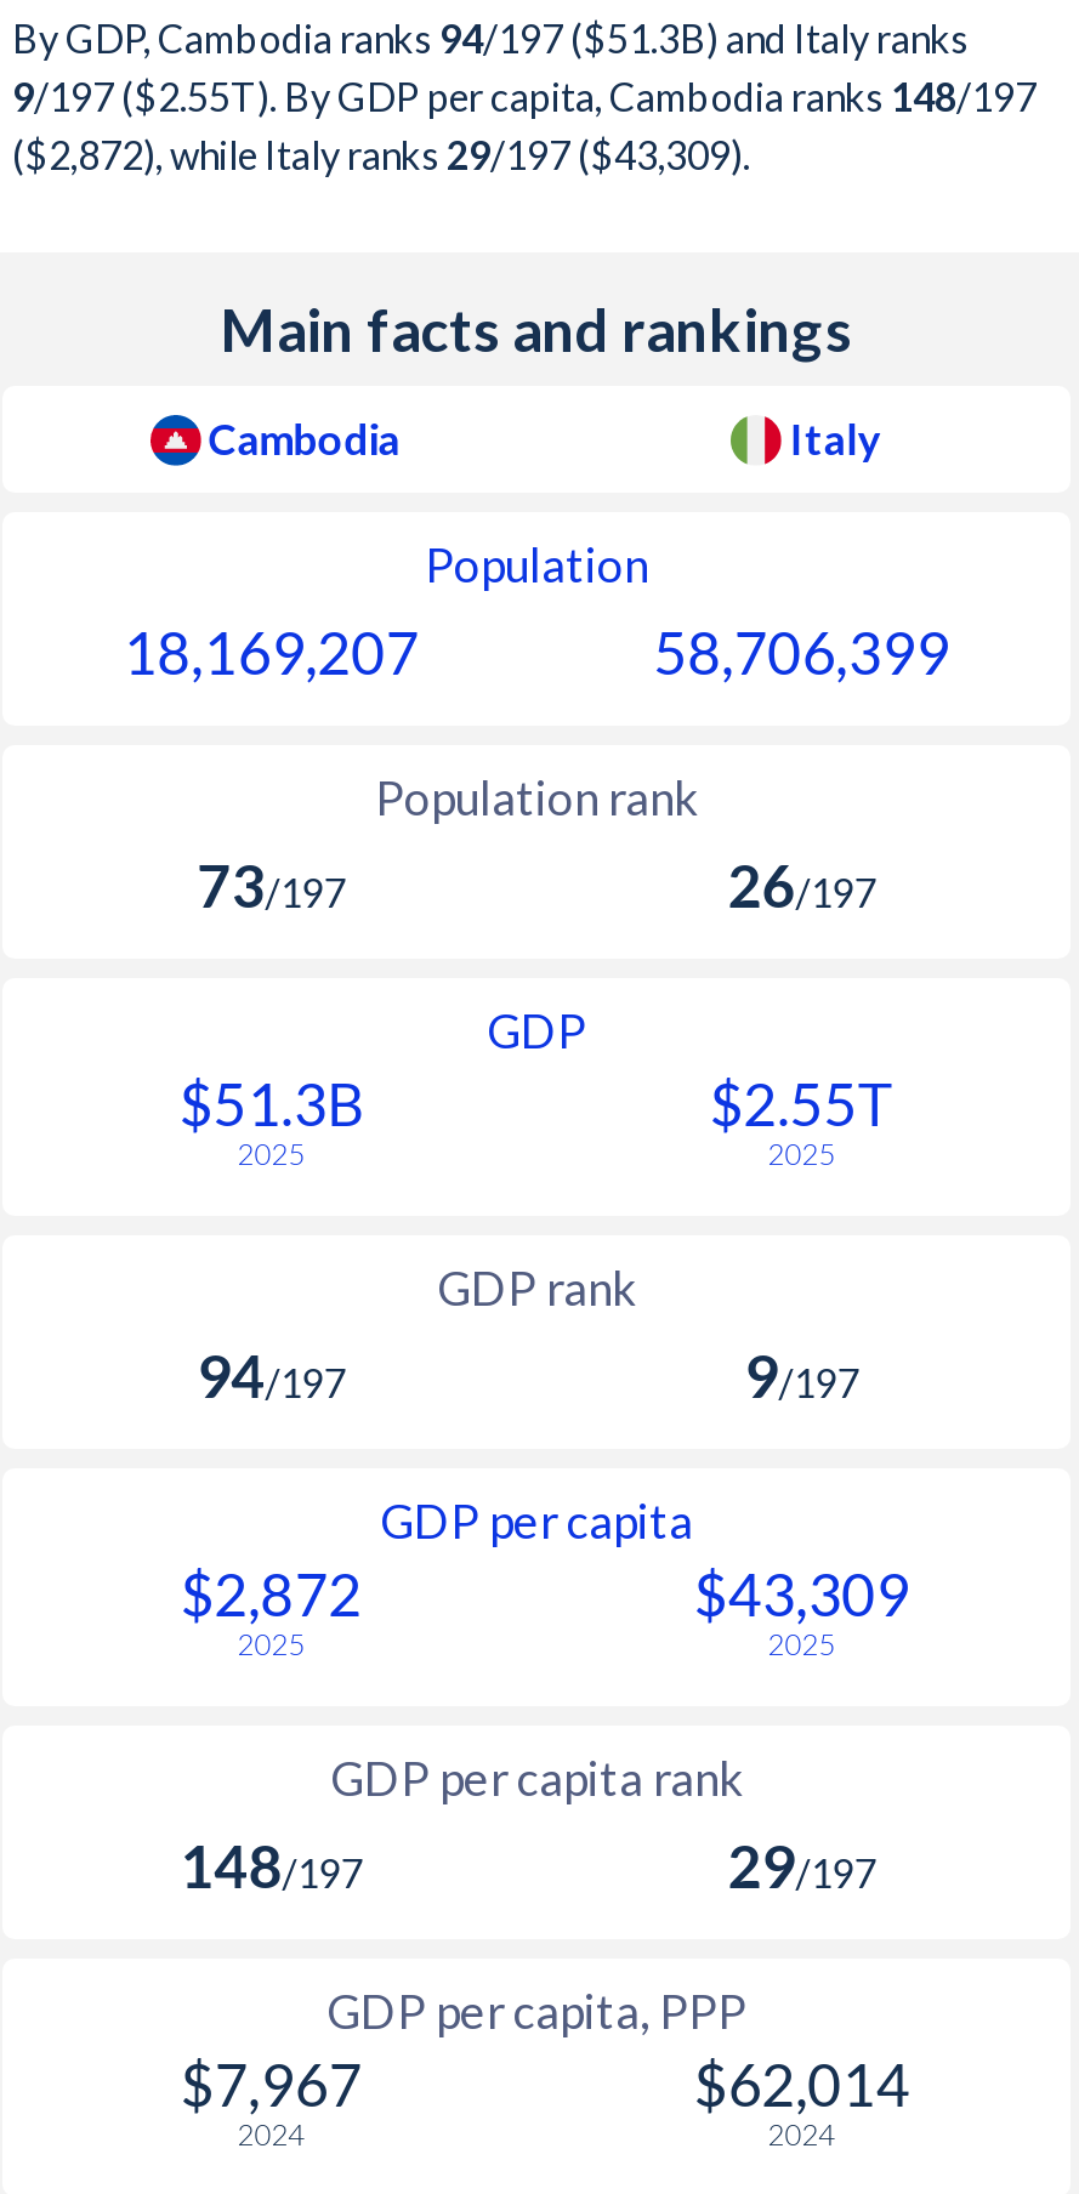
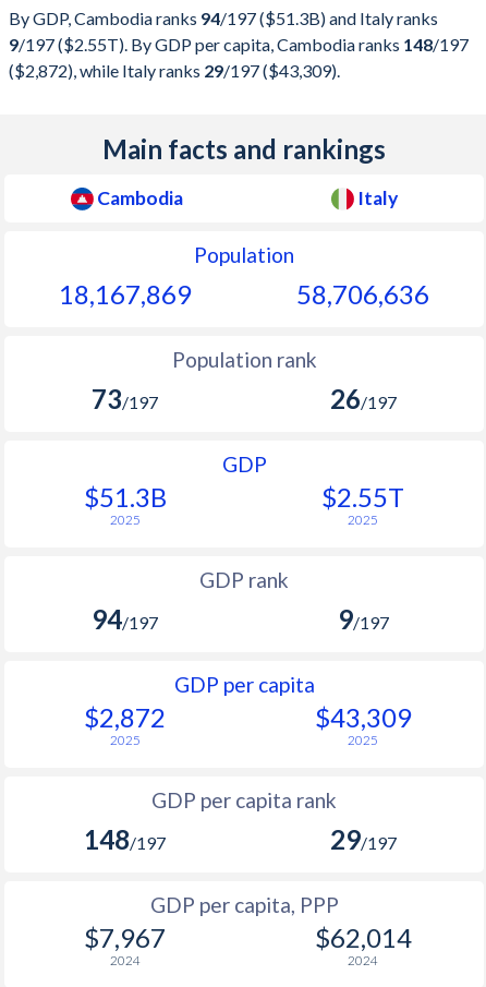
[123,616,419,686] 18,169,207 -> [59,278,191,309] 18,167,869
[654,616,950,686] 58,706,399 -> [297,278,430,309] 58,706,636

